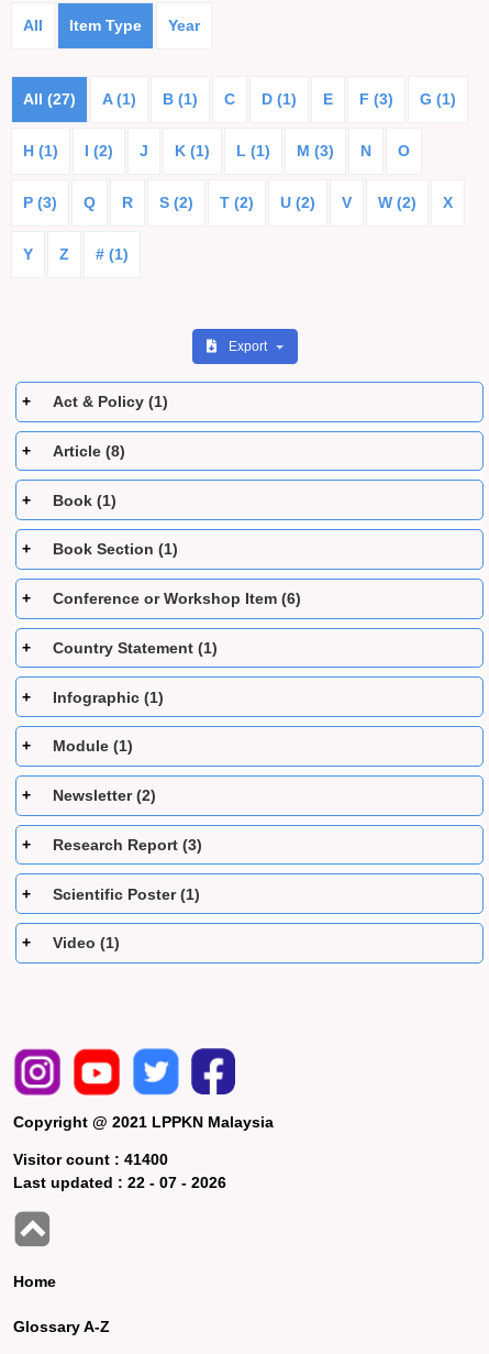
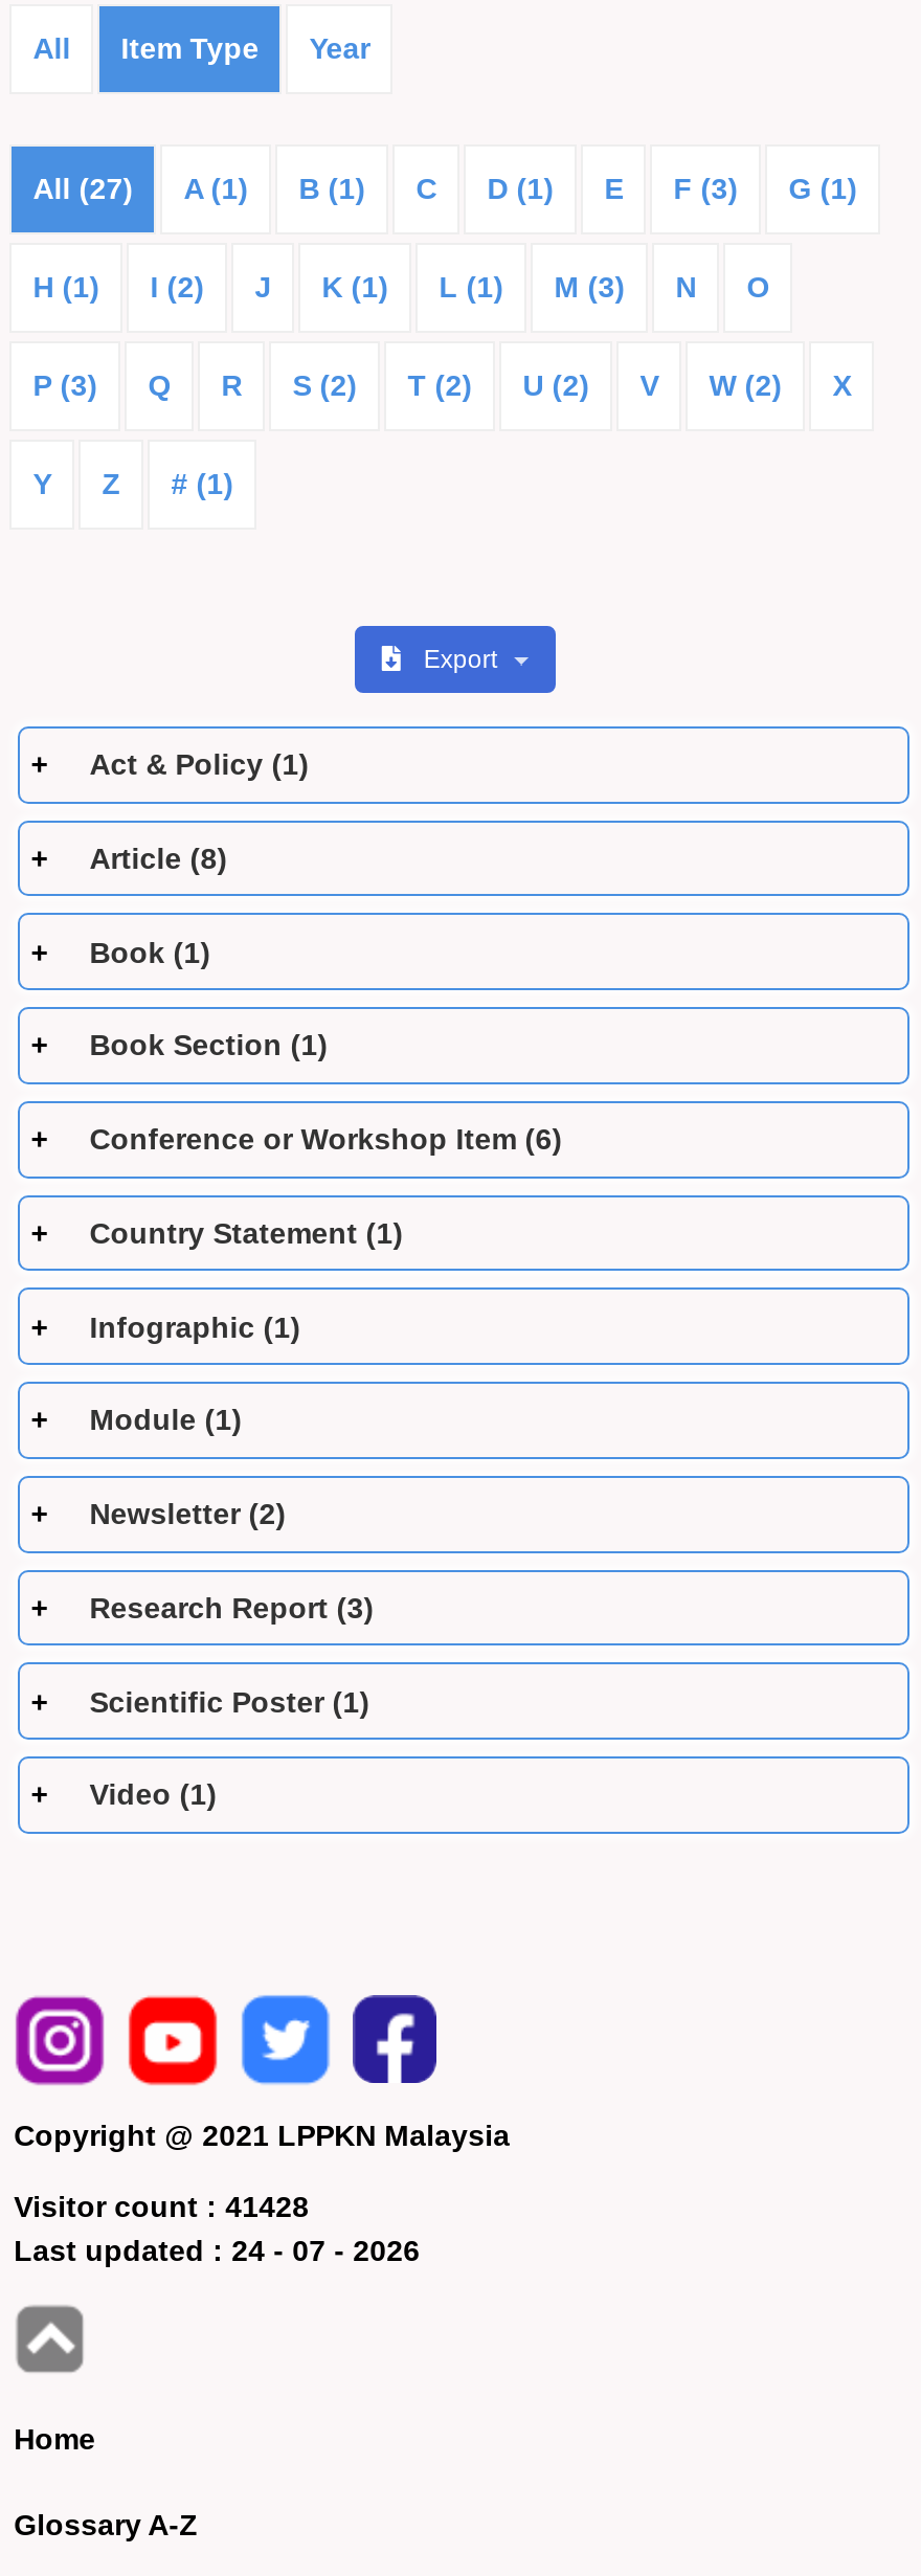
[13,1150,168,1168] Visitor count : 41400 -> [14,2189,309,2223] Visitor count : 41428
[13,1173,227,1191] Last updated : 22 - 07 - 2026 -> [14,2233,420,2267] Last updated : 24 - 07 - 2026

